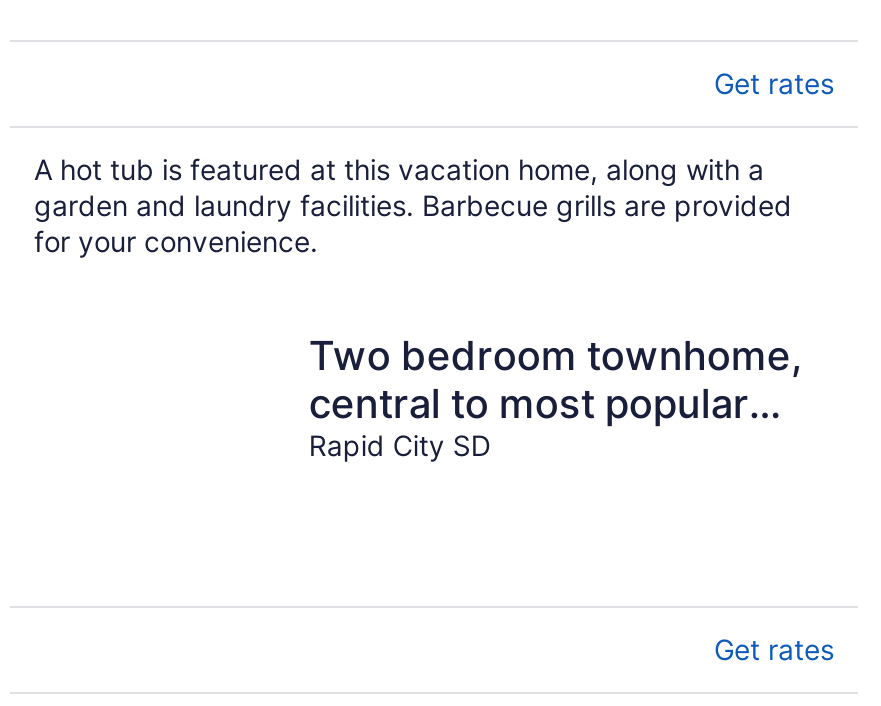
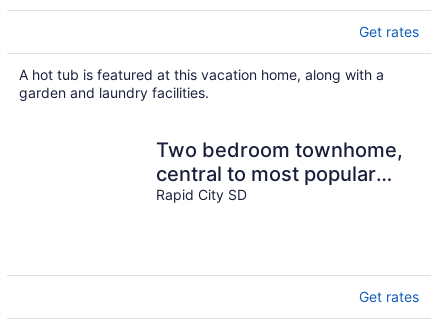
[34,188,792,258] garden and laundry facilities. Barbecue grills are provided | for your convenience. -> [19,84,209,101] garden and laundry facilities.

